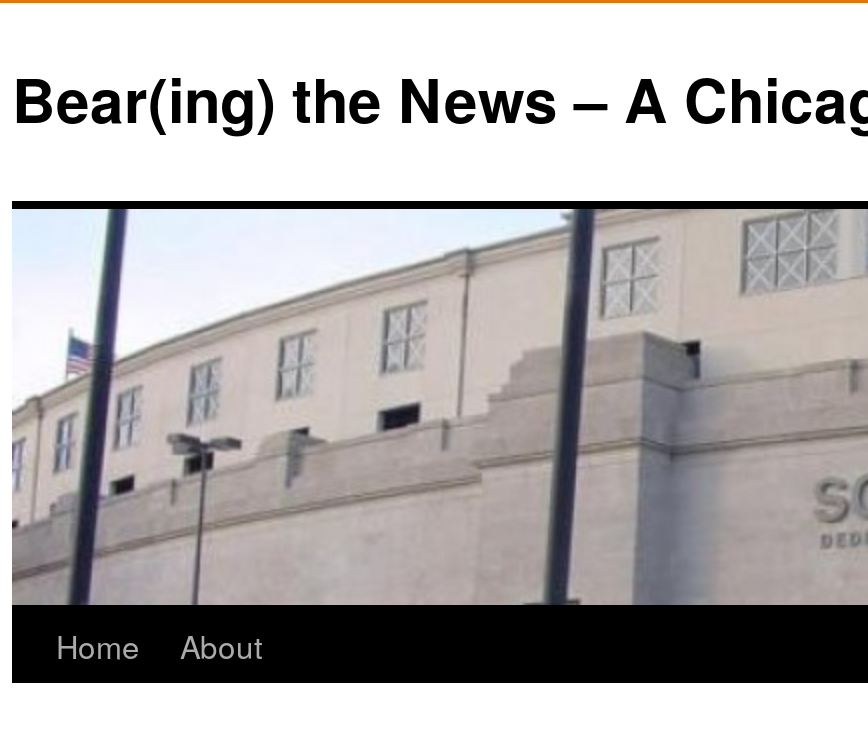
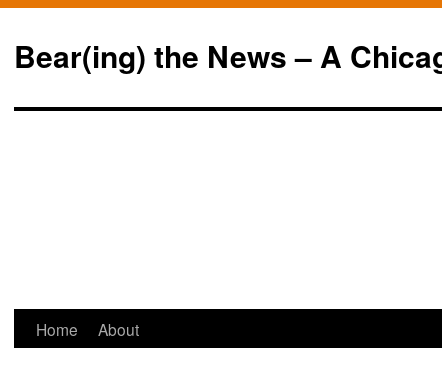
[10,207,862,607] [image] -> none

